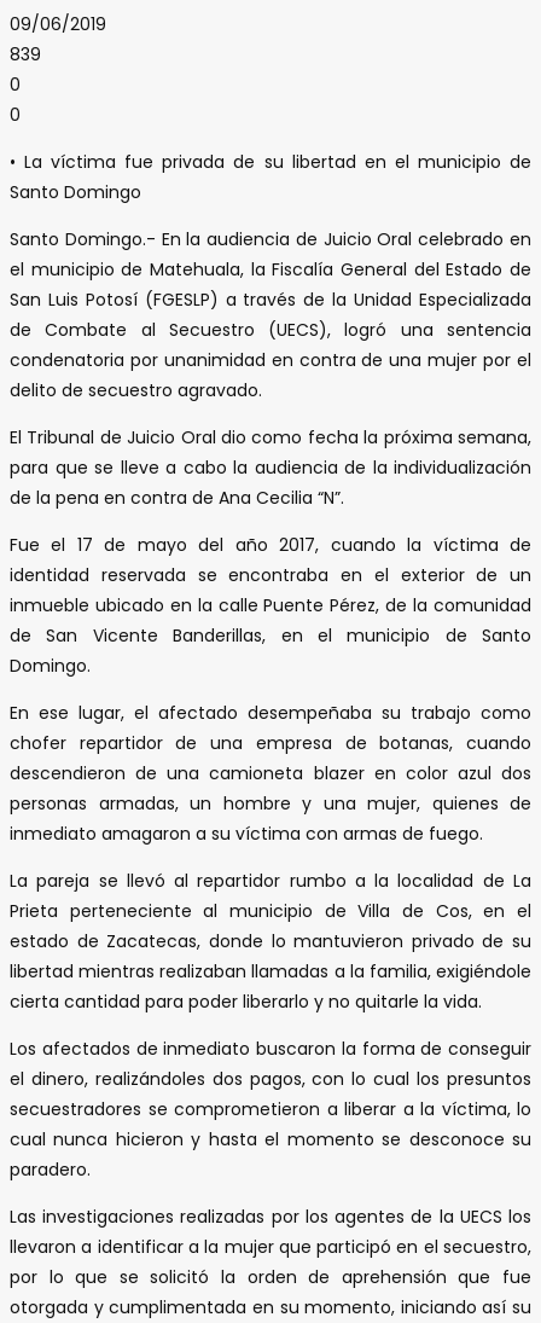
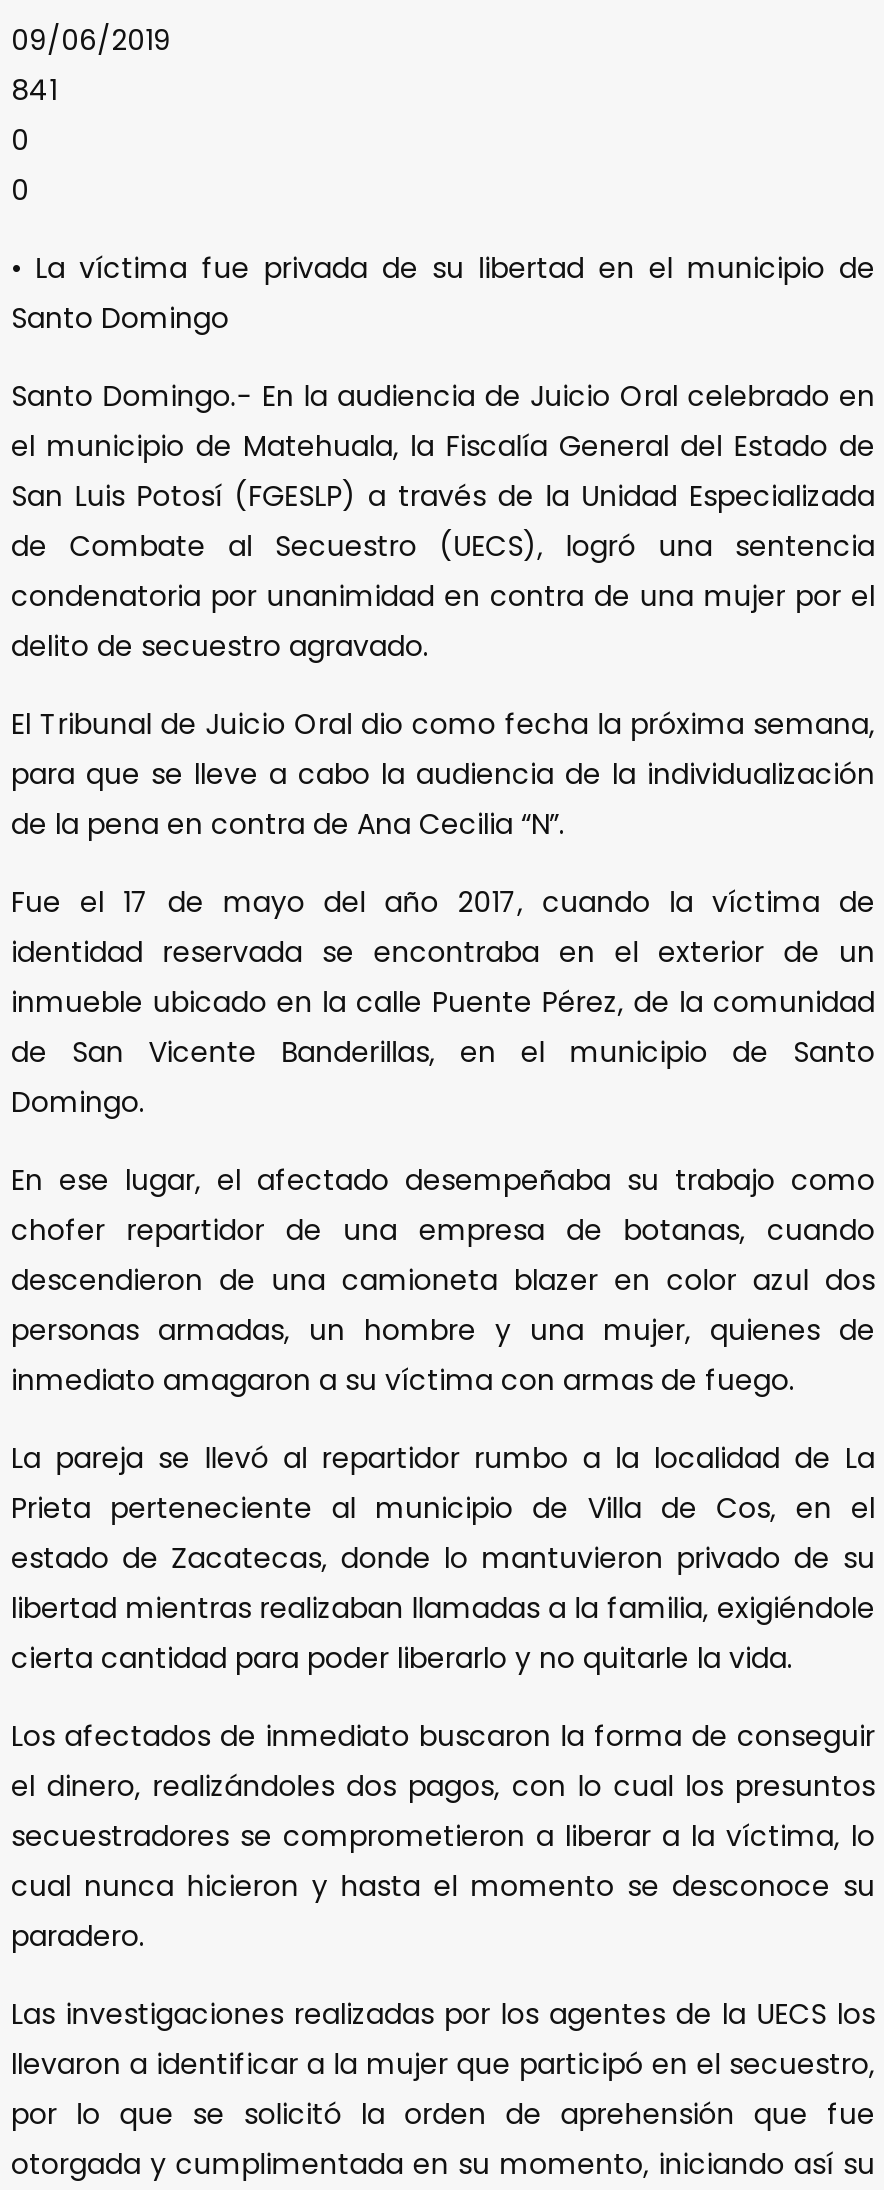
[10,42,41,66] 839 -> [11,69,57,109] 841

